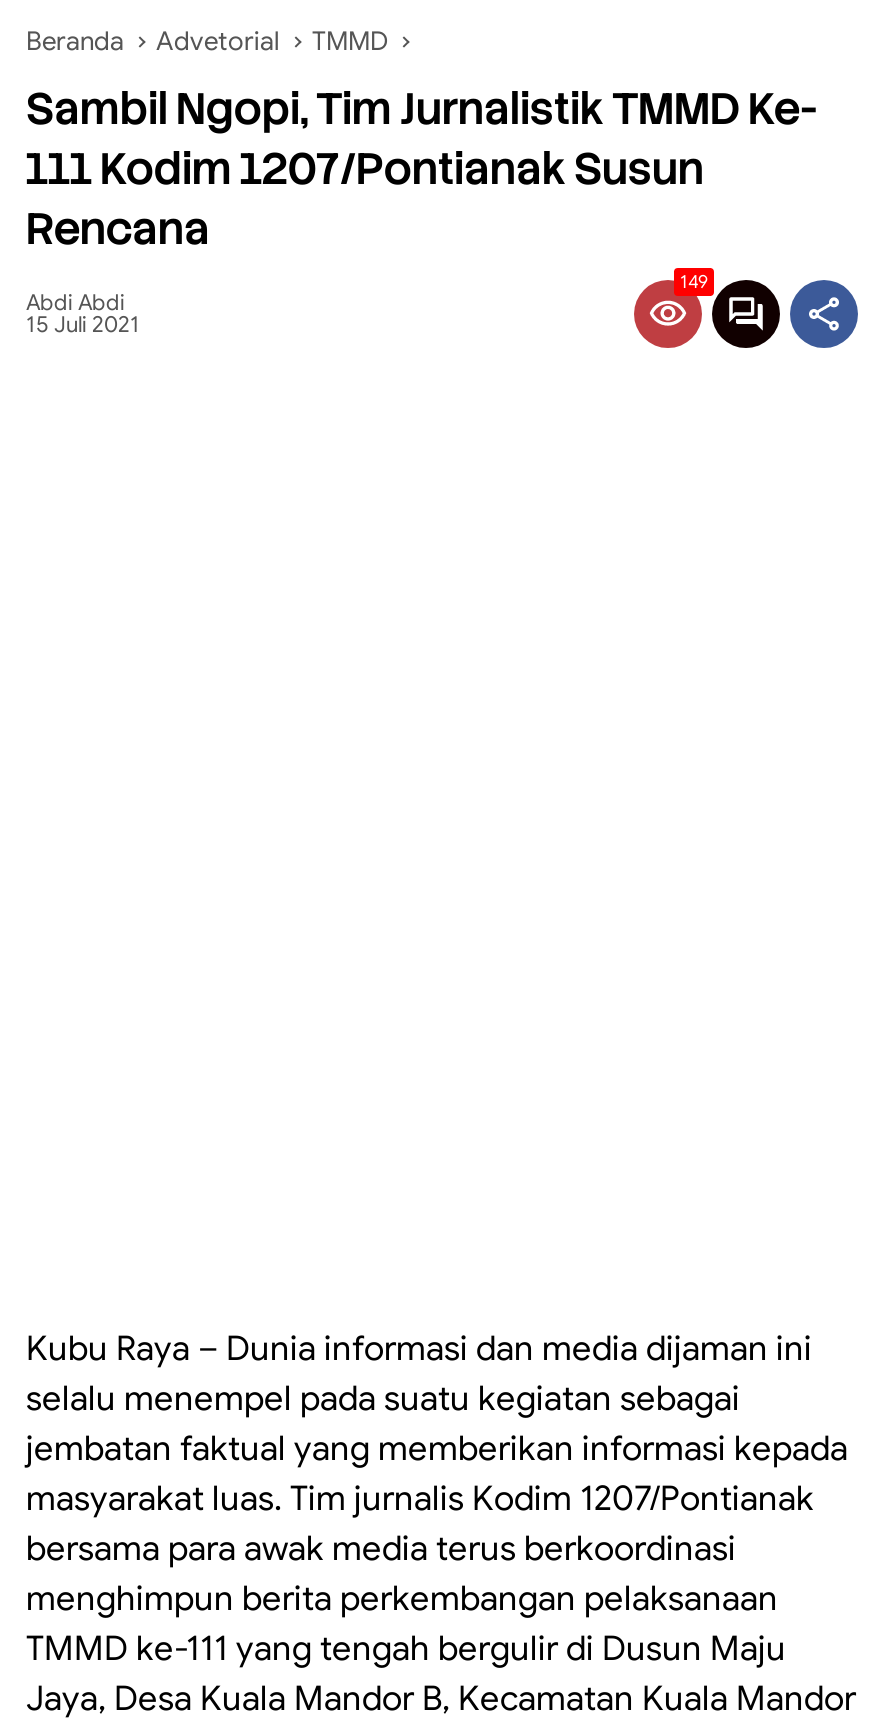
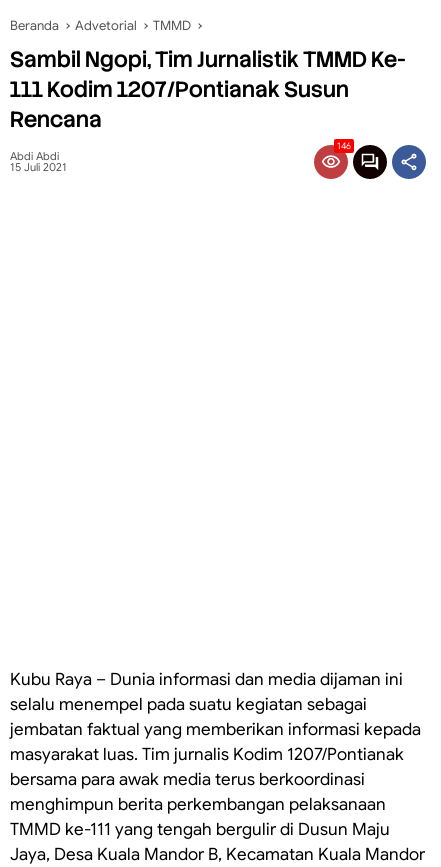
[680,270,708,294] 149 -> [337,140,351,152] 146

